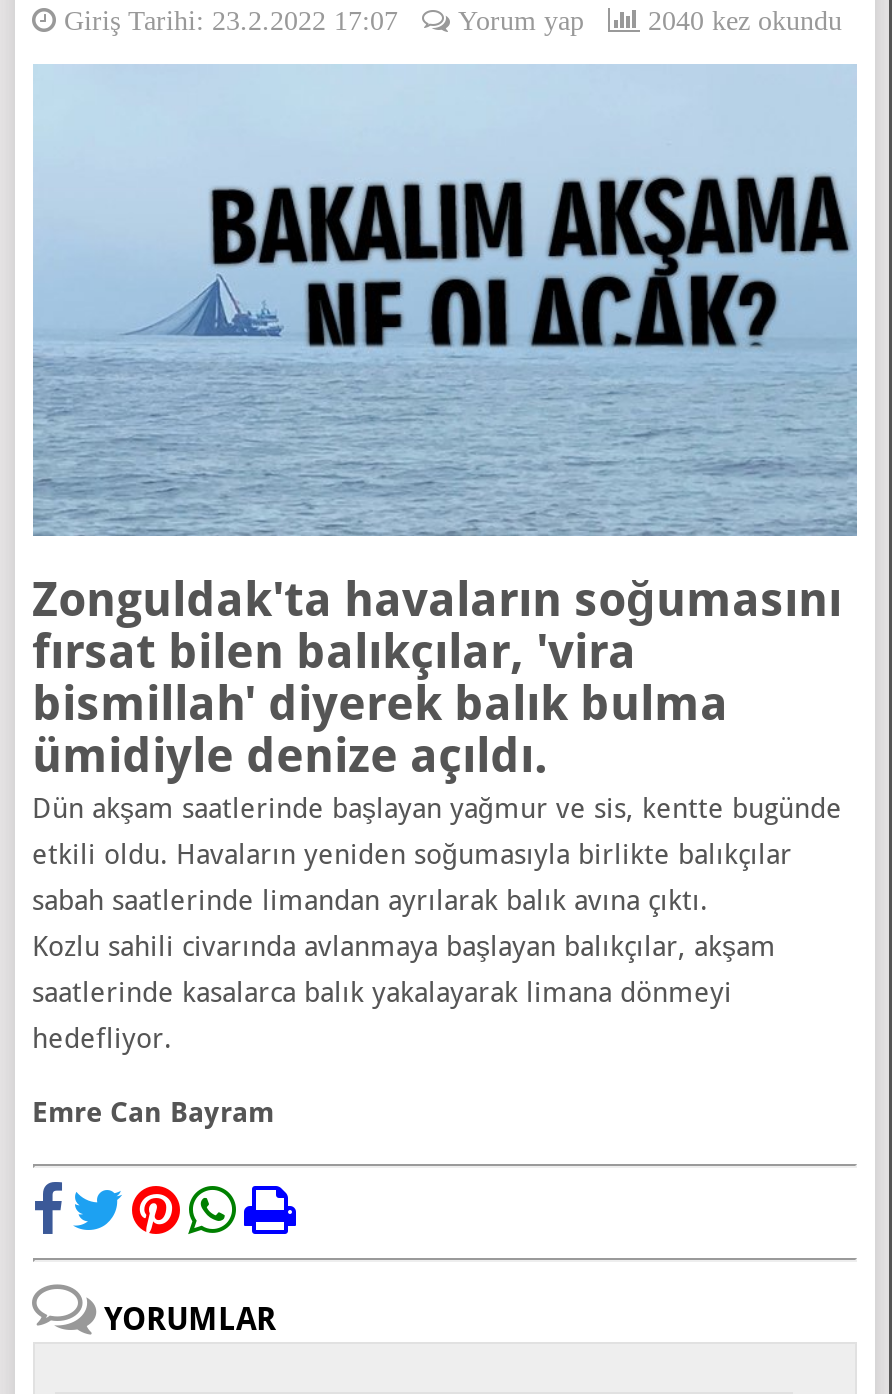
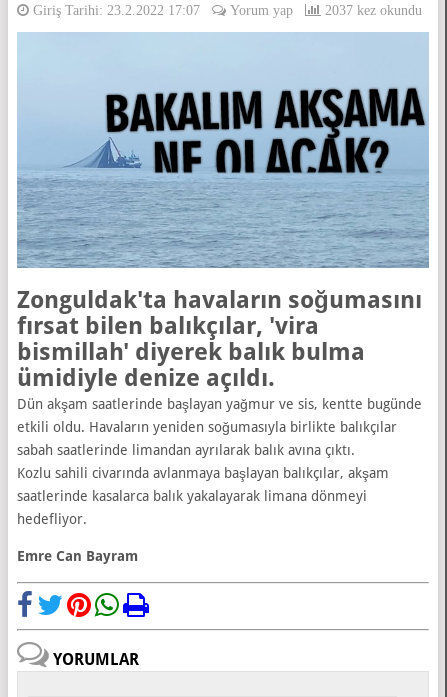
[458,6,842,34] Yorum yap 2040 kez okundu -> [229,3,421,17] Yorum yap 2037 kez okundu

